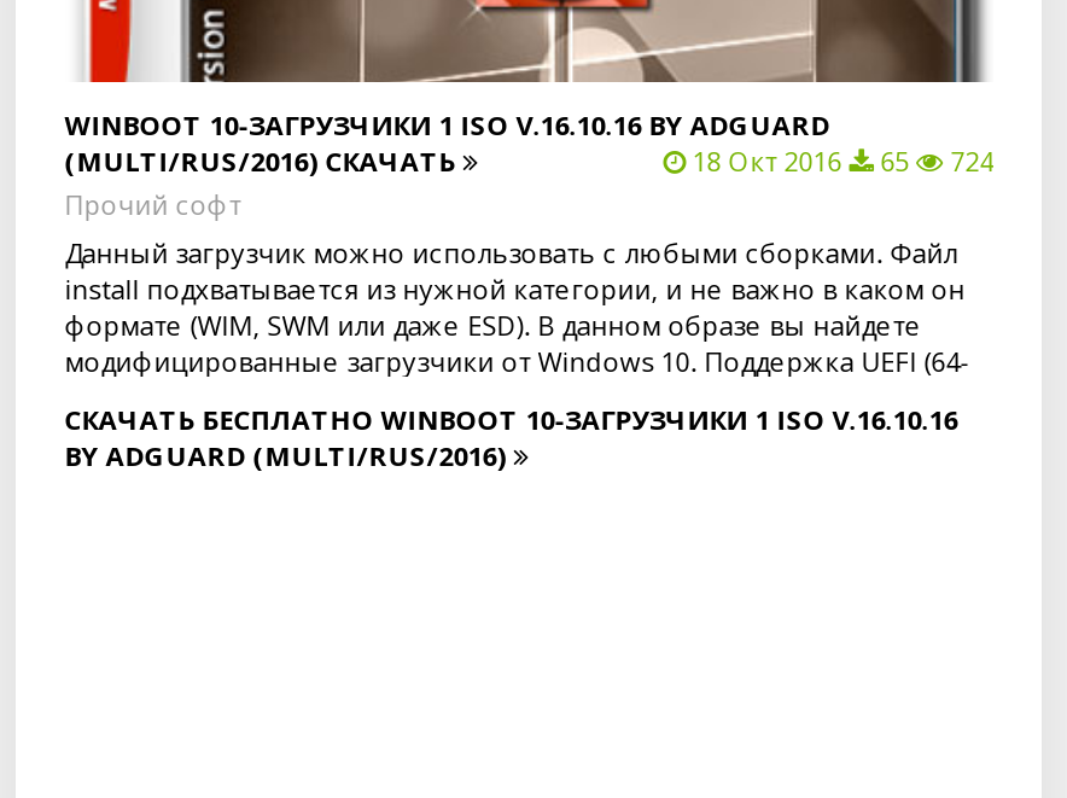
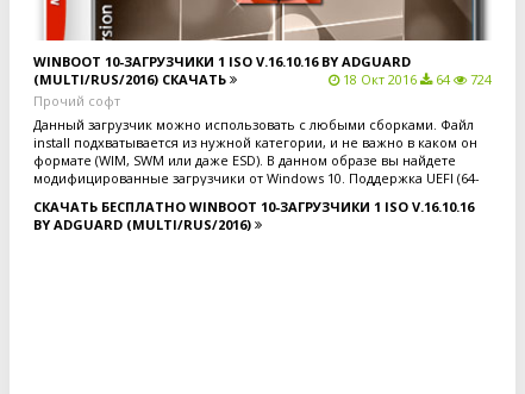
[692,143,994,179] 18 Окт 2016 65 724 -> [343,70,492,88] 18 Окт 2016 64 724

